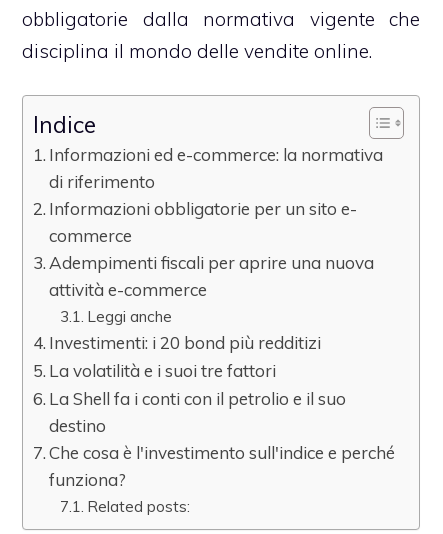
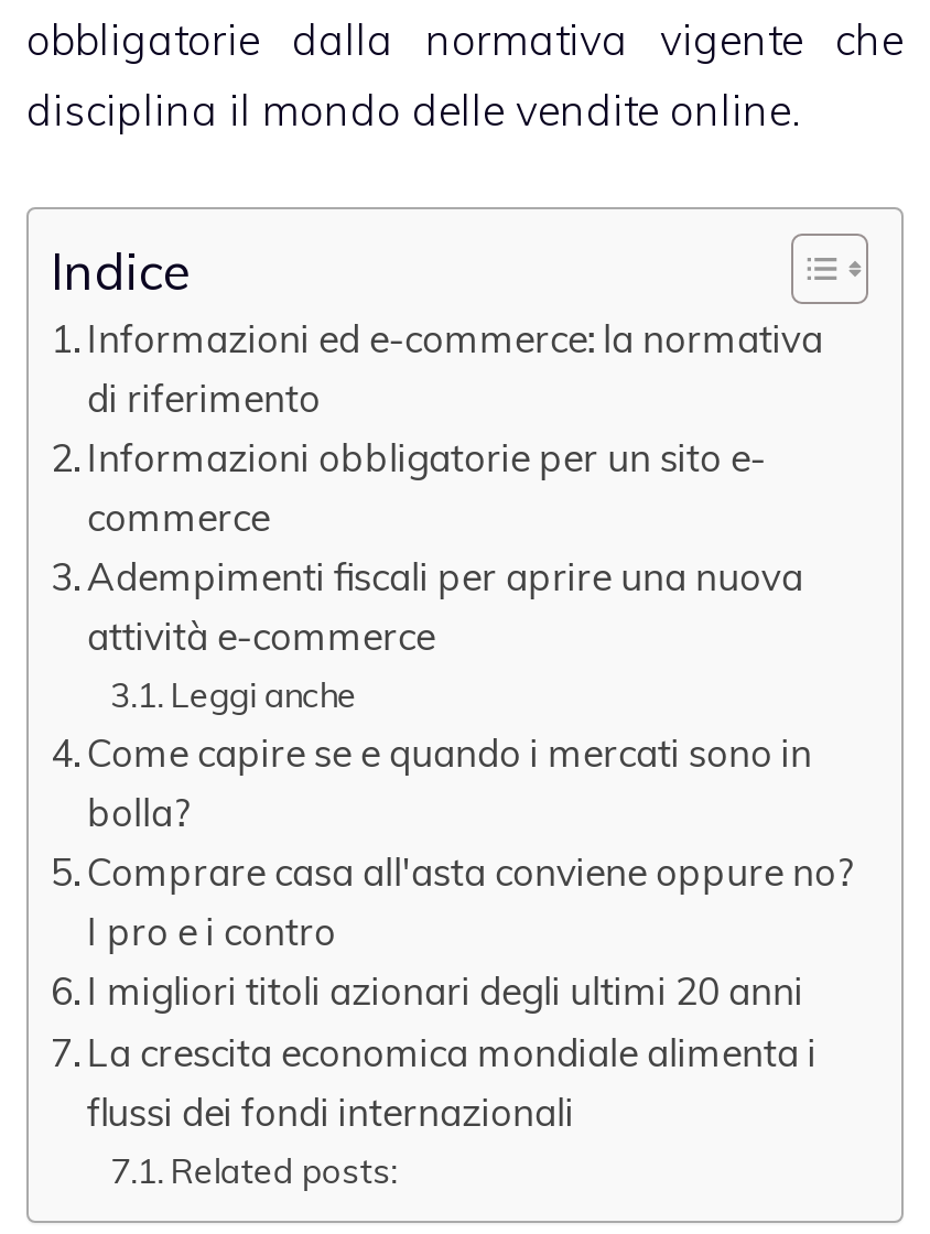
[49,332,395,490] Investimenti: i 20 bond più redditizi | La volatilità e i suoi tre fattori | La Shell fa i conti con il petrolio e il suo | destino | Che cosa è l'investimento sull'indice e perché | funziona? -> [87,729,854,1135] Come capire se e quando i mercati sono in | bolla? | Comprare casa all'asta conviene oppure no? | I pro e i contro | I migliori titoli azionari degli ultimi 20 anni | La crescita economica mondiale alimenta i | flussi dei fondi internazionali

